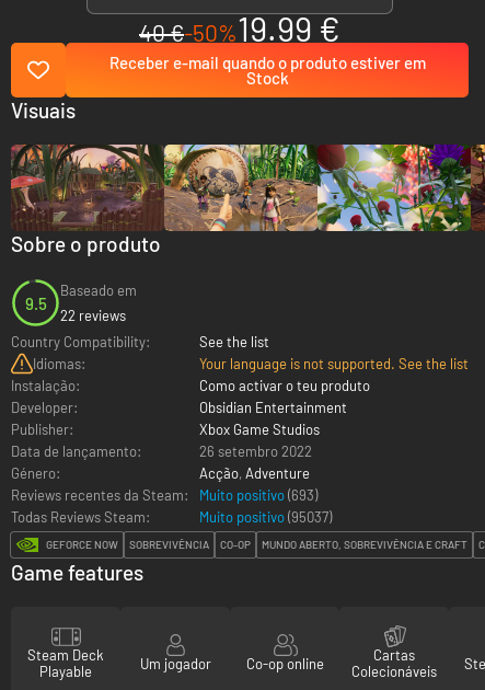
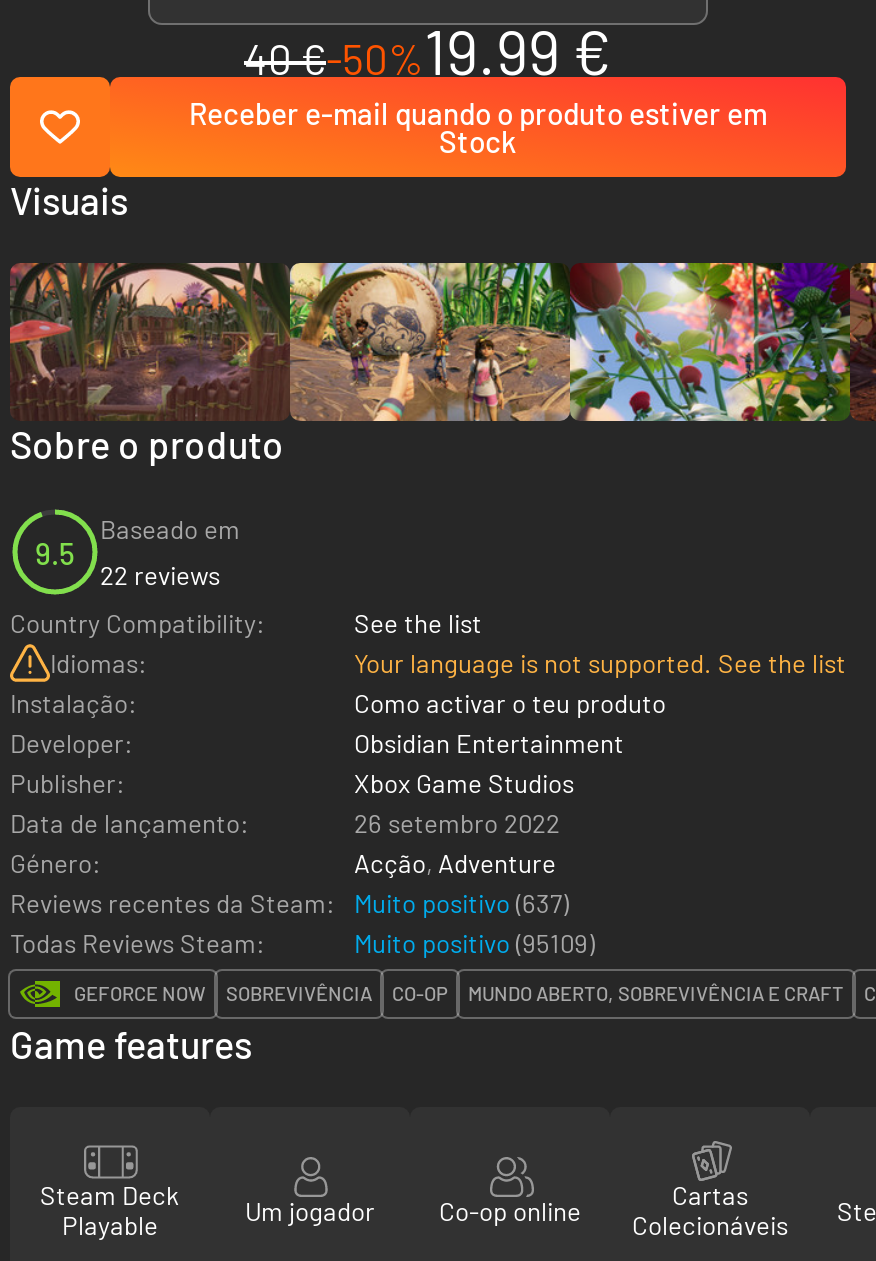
[199,486,317,503] Muito positivo (693) -> [354,886,568,918] Muito positivo (637)
[199,508,332,525] Muito positivo (95037) -> [354,926,594,958] Muito positivo (95109)

